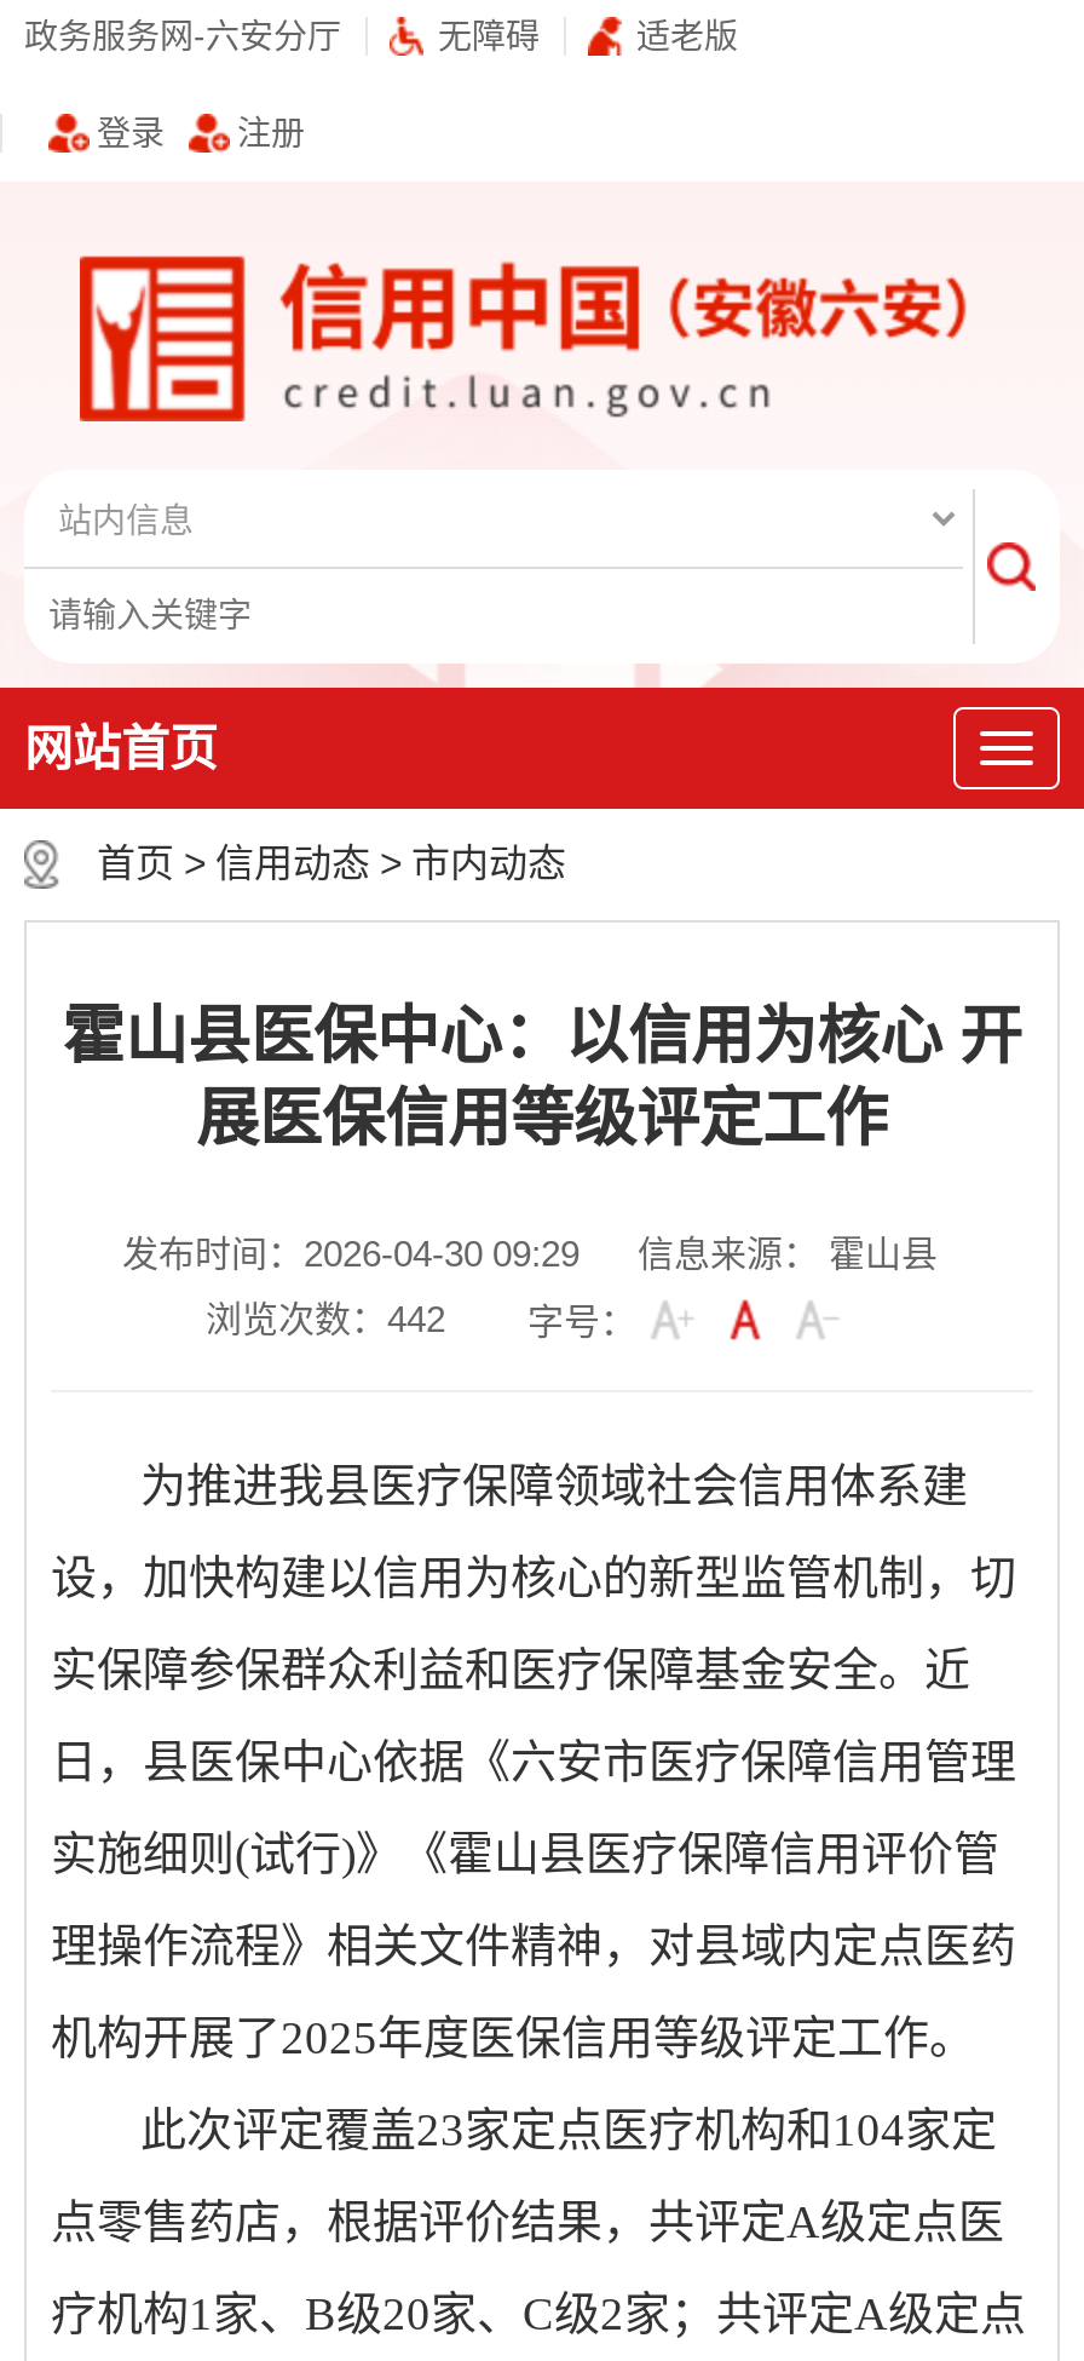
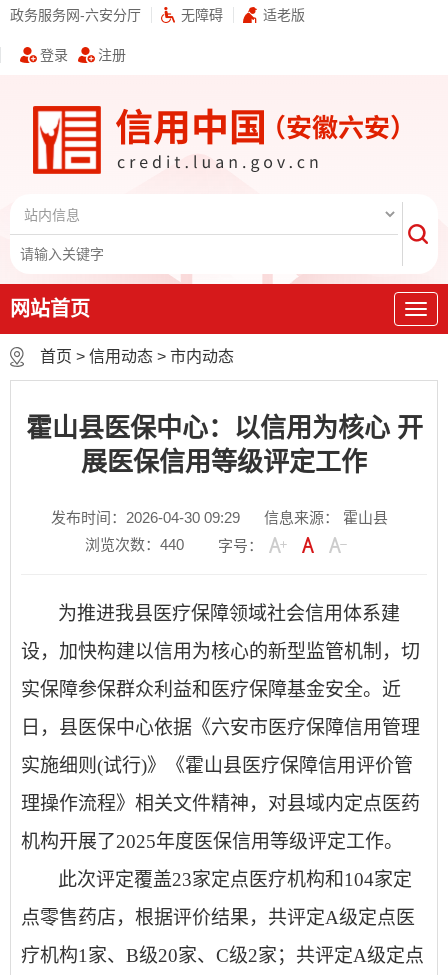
[206,1298,636,1340] 浏览次数：442 字号： -> [85,536,263,553] 浏览次数：440 字号：

